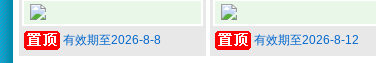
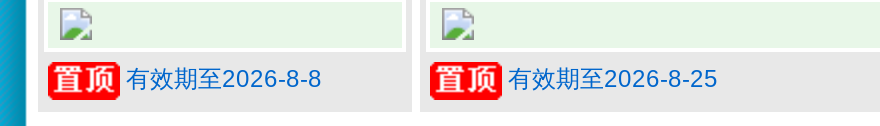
[254,33,359,47] 有效期至2026-8-12 -> [508,65,718,93] 有效期至2026-8-25

